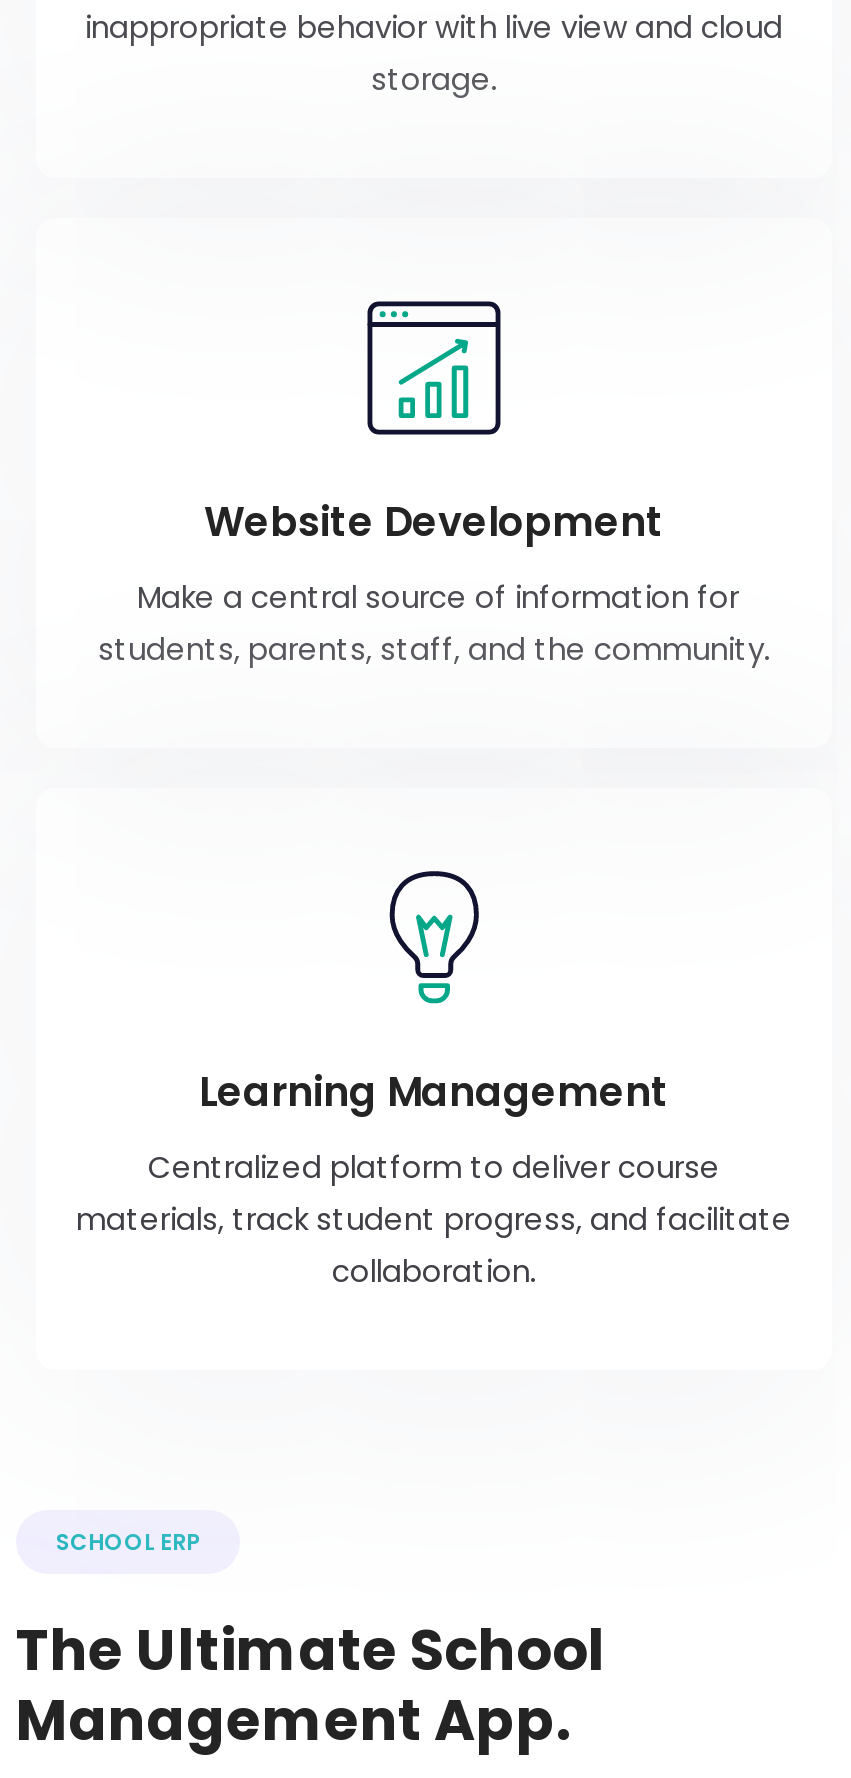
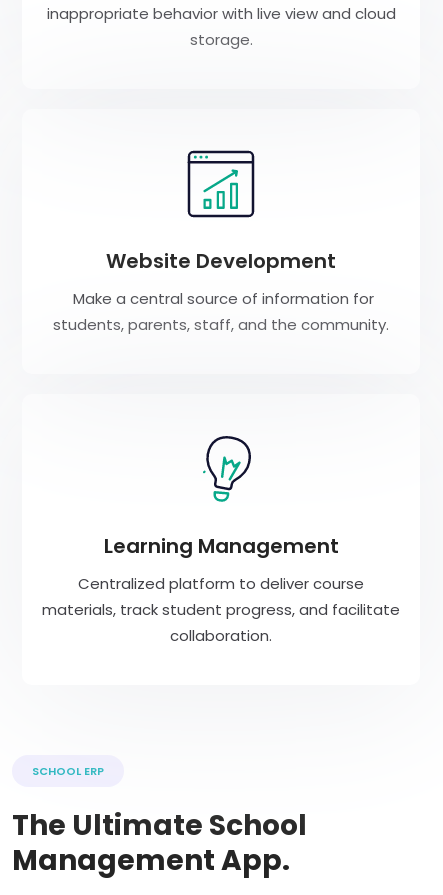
[388,870,494,984] [image] -> [199,436,252,492] [image]

